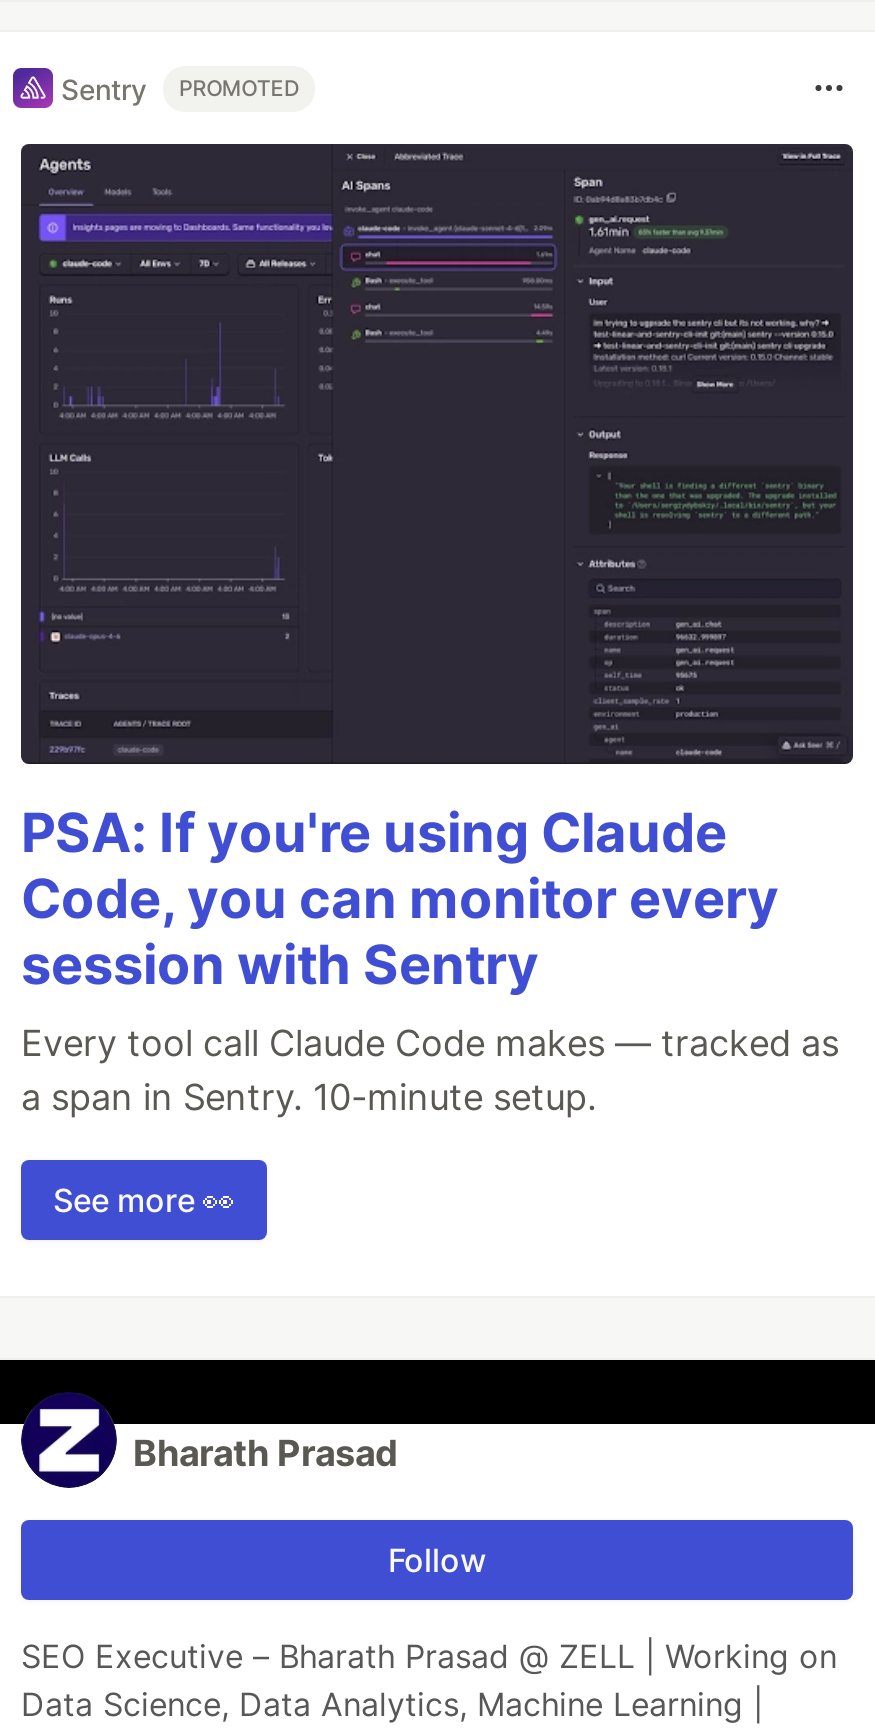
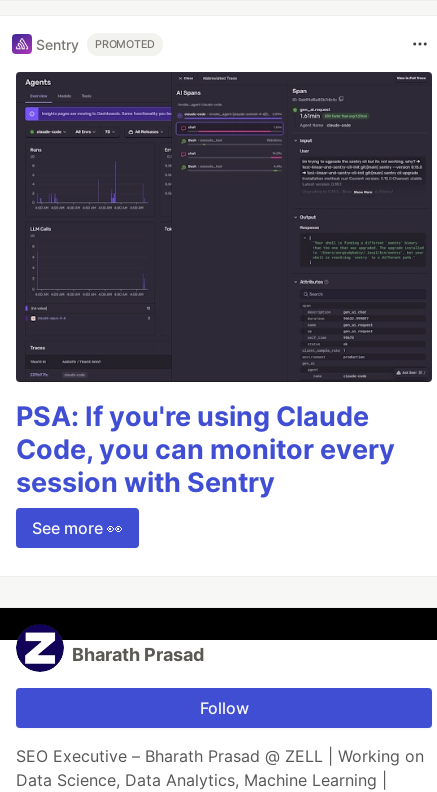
[21,1021,839,1117] Every tool call Claude Code makes — tracked as | a span in Sentry. 10-minute setup. -> none

